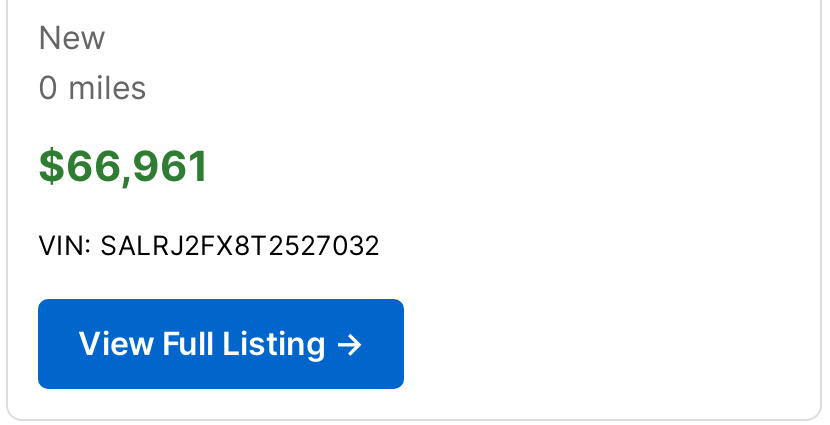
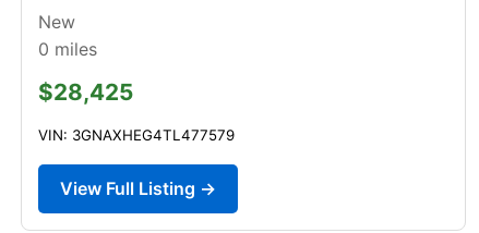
[38,141,208,191] $66,961 -> [38,78,133,106] $28,425
[38,229,380,261] VIN: SALRJ2FX8T2527032 -> [38,126,235,144] VIN: 3GNAXHEG4TL477579

